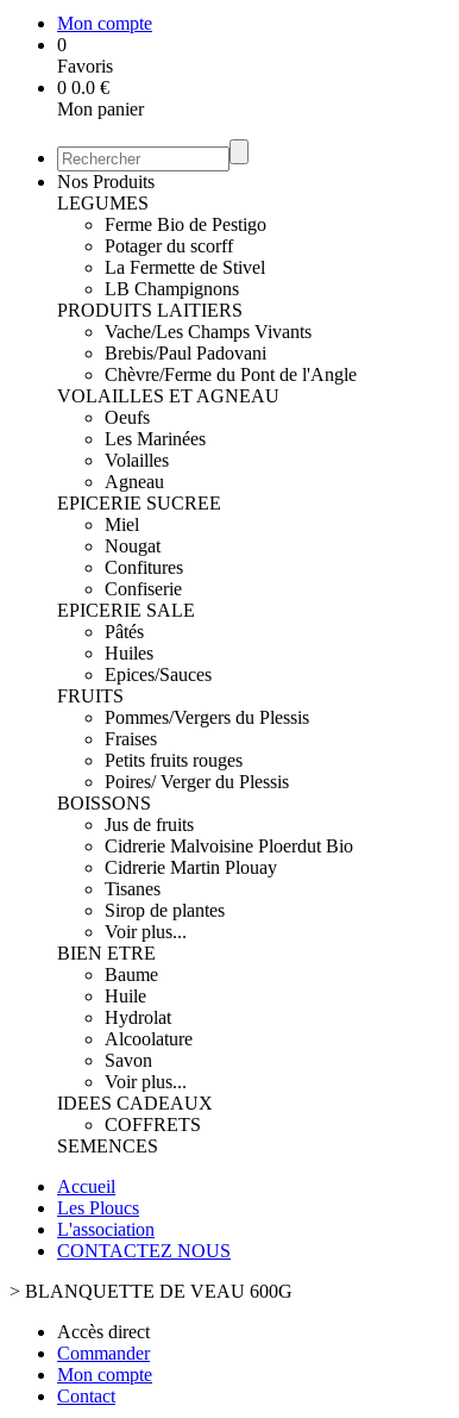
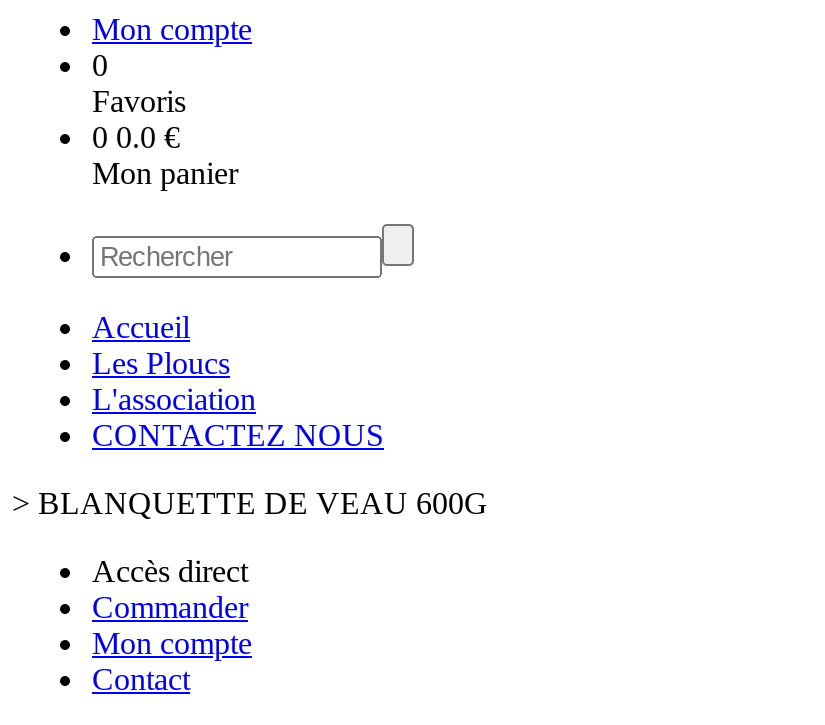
[57,171,357,1156] Nos Produits | LEGUMES | Ferme Bio de Pestigo | Potager du scorff | La Fermette de Stivel | LB Champignons | PRODUITS LAITIERS | Vache/Les Champs Vivants | Brebis/Paul Padovani | Chèvre/Ferme du Pont de l'Angle | VOLAILLES ET AGNEAU | Oeufs | Les Marinées | Volailles | Agneau | EPICERIE SUCREE | Miel | Nougat | Confitures | Confiserie | EPICERIE SALE | Pâtés | Huiles | Epices/Sauces | FRUITS | Pommes/Vergers du Plessis | Fraises | Petits fruits rouges | Poires/ Verger du Plessis | BOISSONS | Jus de fruits | Cidrerie Malvoisine Ploerdut Bio | Cidrerie Martin Plouay | Tisanes | Sirop de plantes | Voir plus... | BIEN ETRE | Baume | Huile | Hydrolat | Alcoolature | Savon | Voir plus... | IDEES CADEAUX | COFFRETS | SEMENCES -> none

